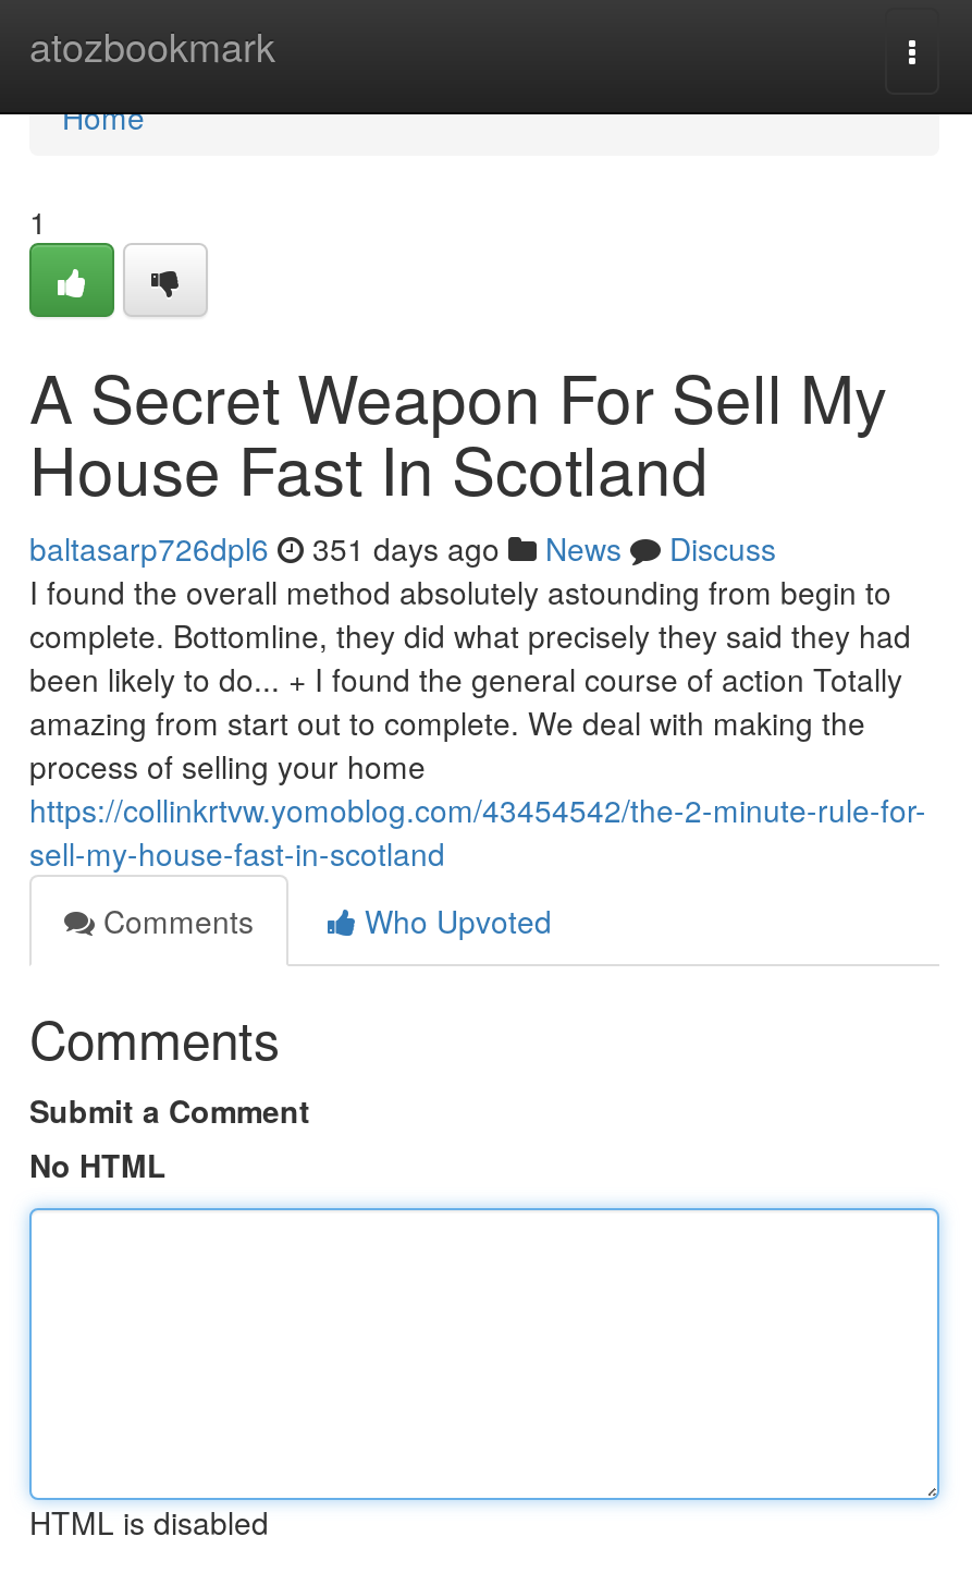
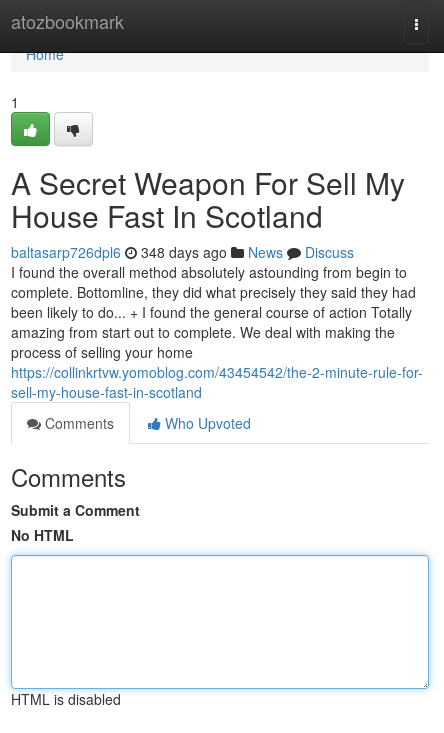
[29,526,776,570] baltasarp726dpl6 351 days ago News Discuss -> [11,242,354,262] baltasarp726dpl6 348 days ago News Discuss

